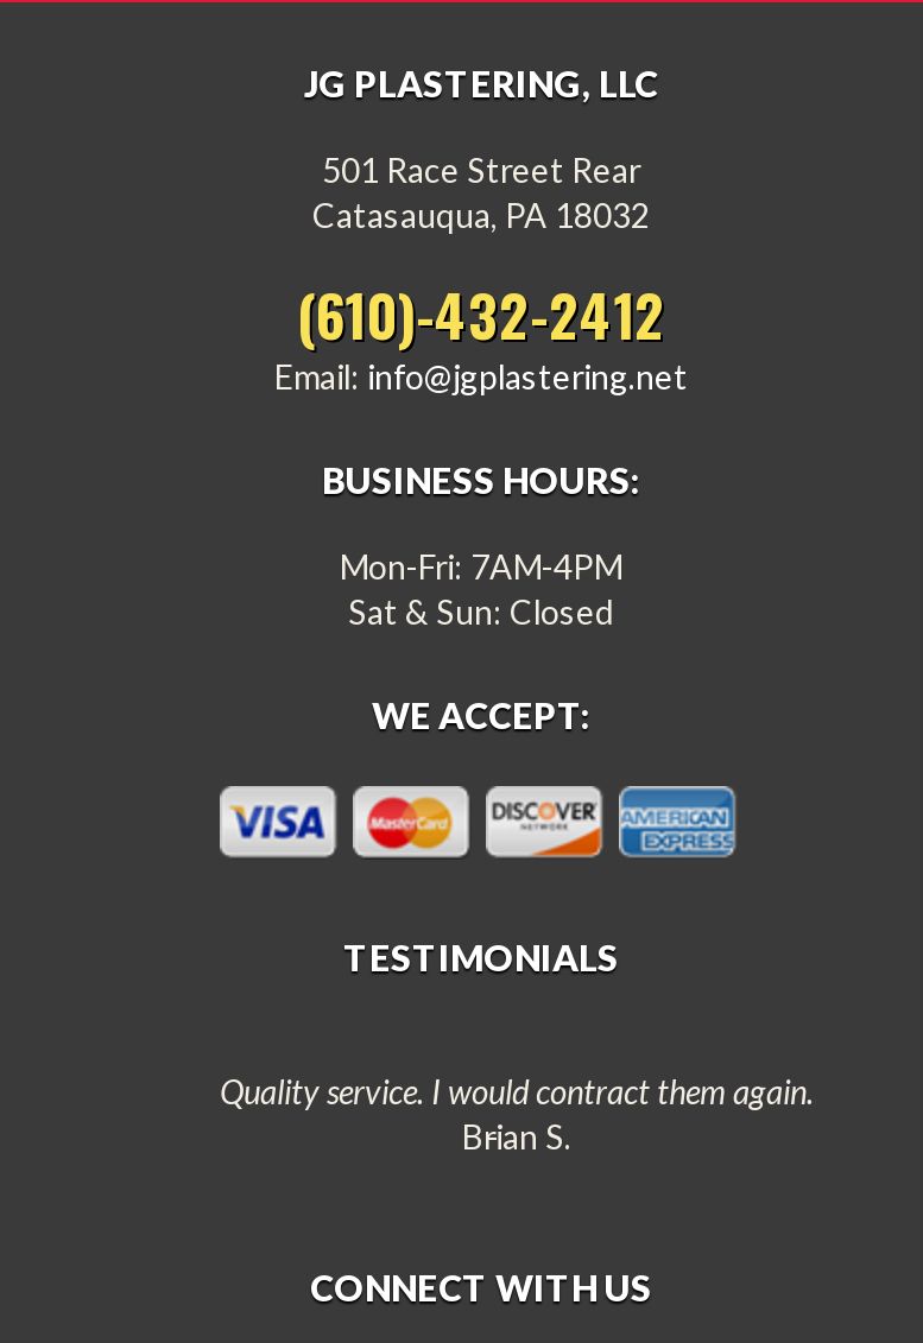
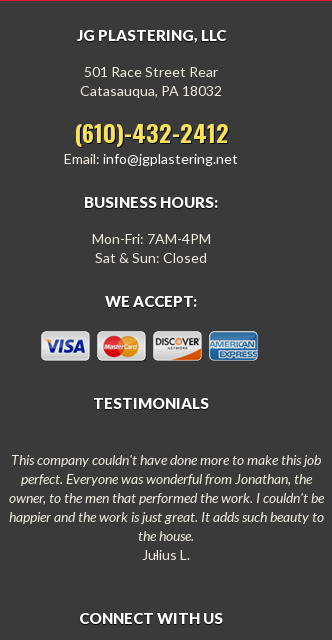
[220,1071,814,1157] Quality service. I would contract them again. | Brian S. -> [8,451,323,563] This company couldn't have done more to make this job | perfect. Everyone was wonderful from Jonathan, the | owner, to the men that performed the work. I couldn't be | happier and the work is just great. It adds such beauty to | the house. | Julius L.

